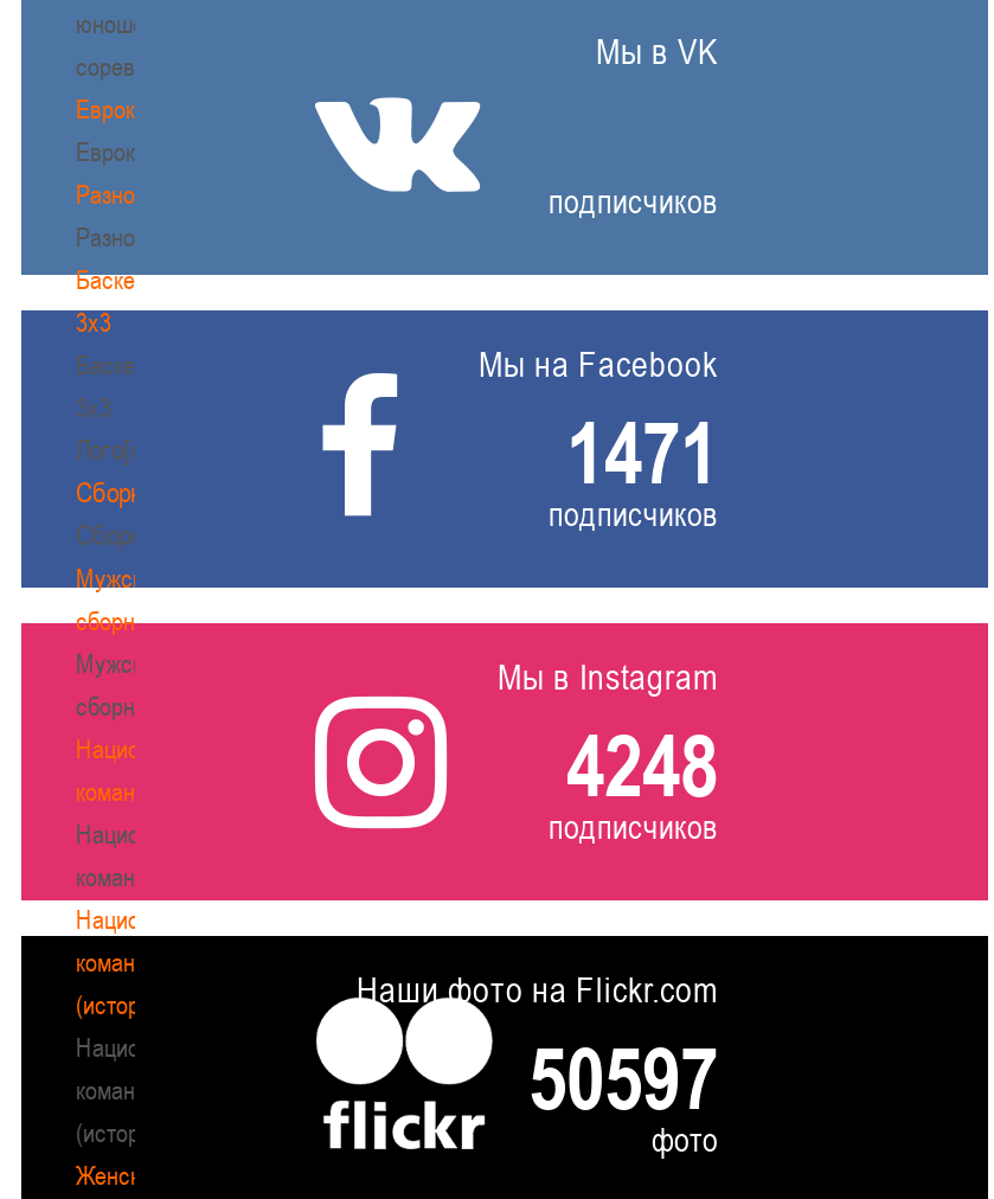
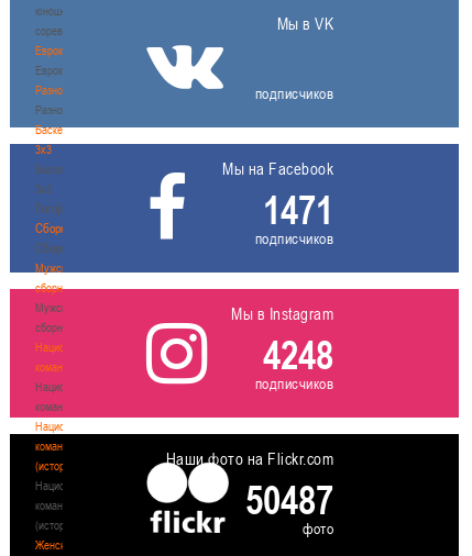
[528,1029,718,1129] 50597 -> [245,477,333,523] 50487

